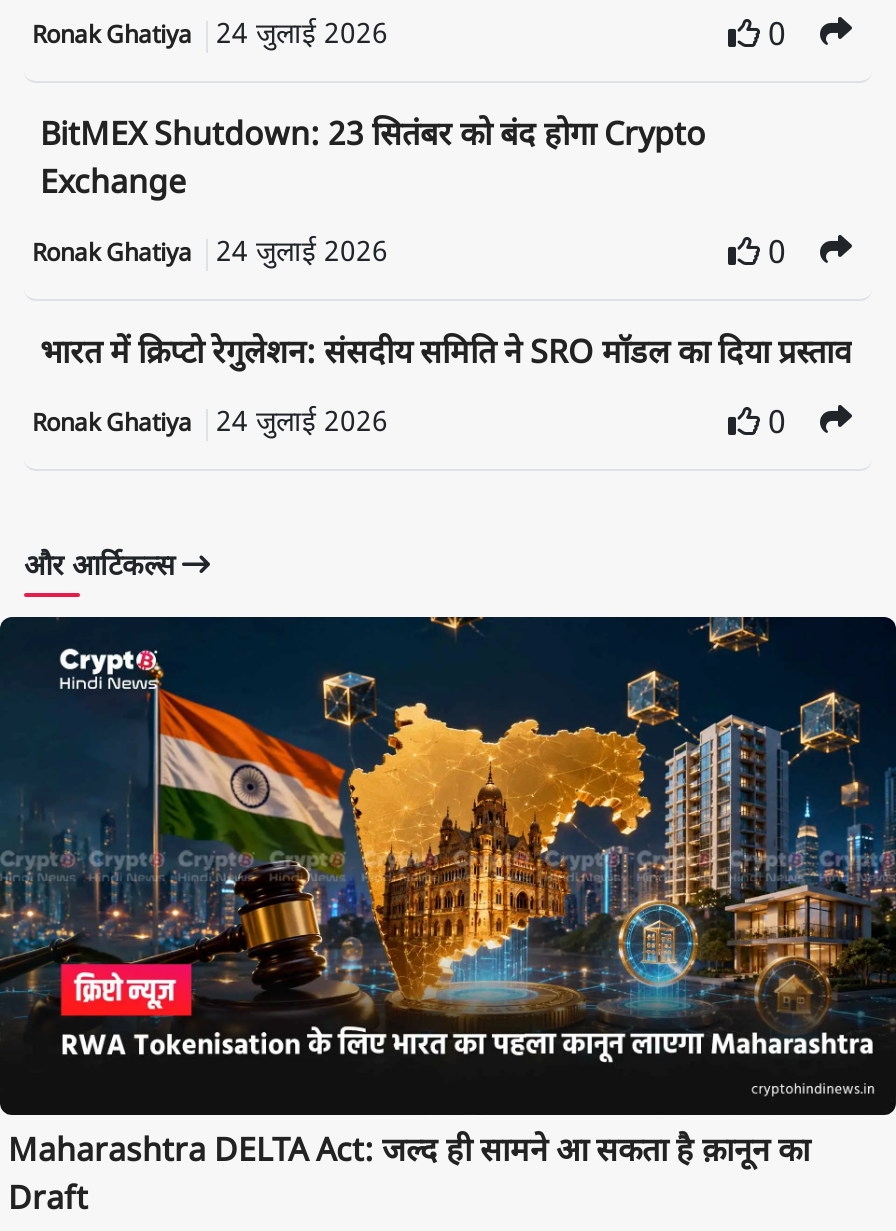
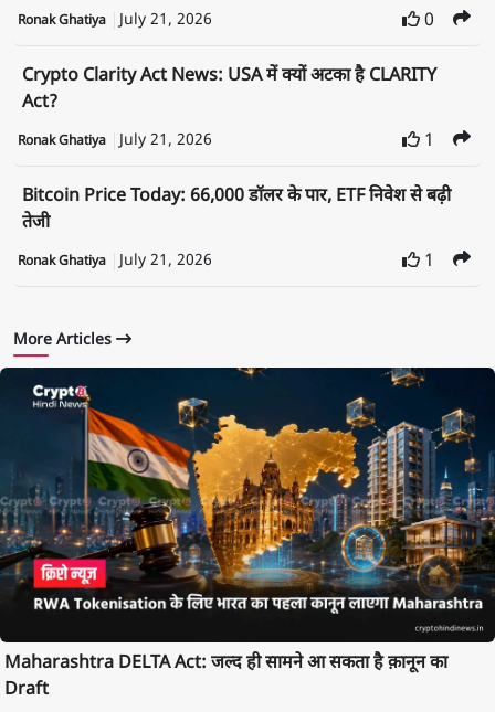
[32,16,388,54] Ronak Ghatiya 24 जुलाई 2026 -> [18,10,212,31] Ronak Ghatiya July 21, 2026
[40,116,706,206] BitMEX Shutdown: 23 सितंबर को बंद होगा Crypto | Exchange -> [22,65,436,114] Crypto Clarity Act News: USA में क्यों अटका है CLARITY | Act?
[32,234,786,276] Ronak Ghatiya 24 जुलाई 2026 | 0 -> [18,130,434,153] Ronak Ghatiya July 21, 2026 | 1
[40,334,852,376] भारत में क्रिप्टो रेगुलेशन: संसदीय समिति ने SRO मॉडल का दिया प्रस्ताव -> [22,185,451,235] Bitcoin Price Today: 66,000 डॉलर के पार, ETF निवेश से बढ़ी | तेजी
[32,404,786,446] Ronak Ghatiya 24 जुलाई 2026 | 0 -> [18,250,434,273] Ronak Ghatiya July 21, 2026 | 1
[24,548,182,586] और आर्टिकल्स -> [13,330,116,351] More Articles

